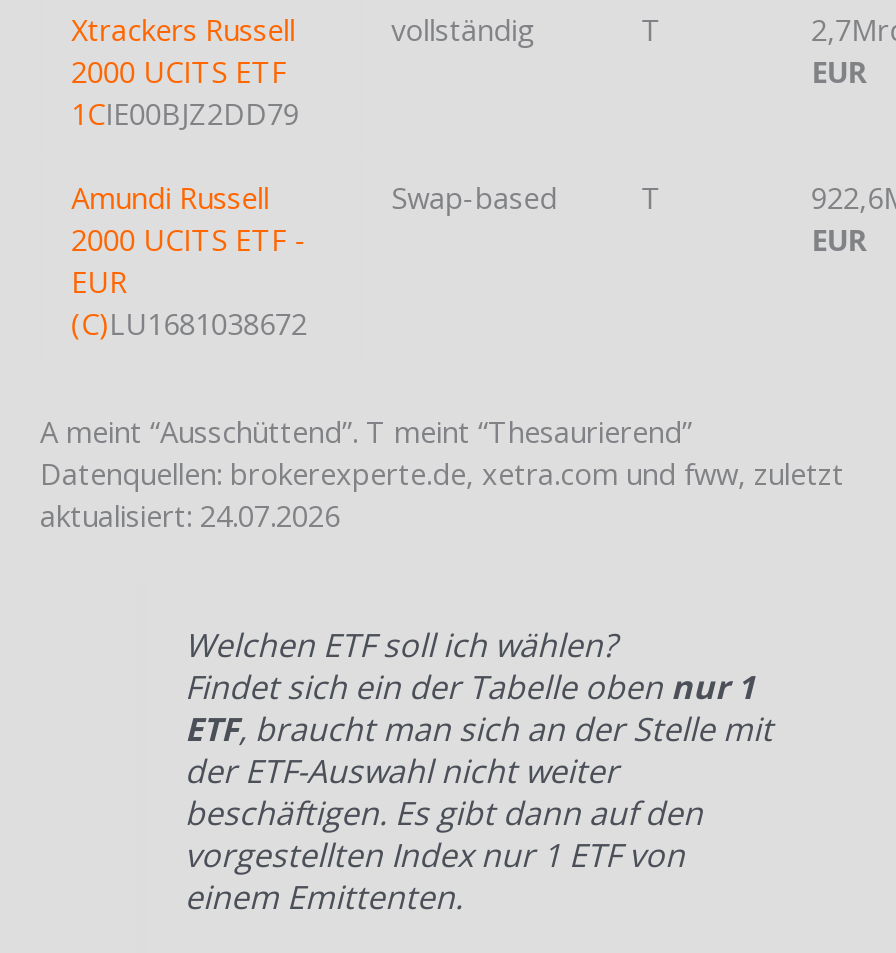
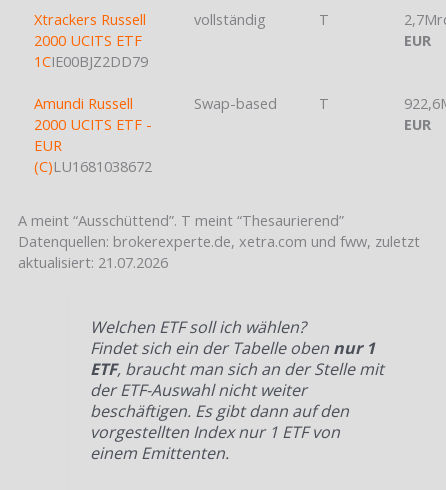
[40,496,340,536] aktualisiert: 24.07.2026 -> [18,252,168,272] aktualisiert: 21.07.2026

